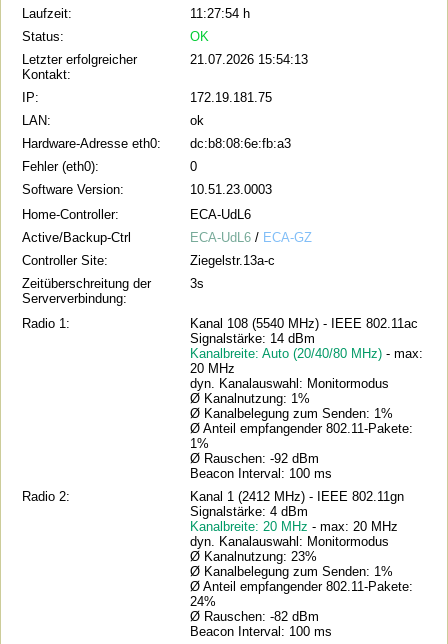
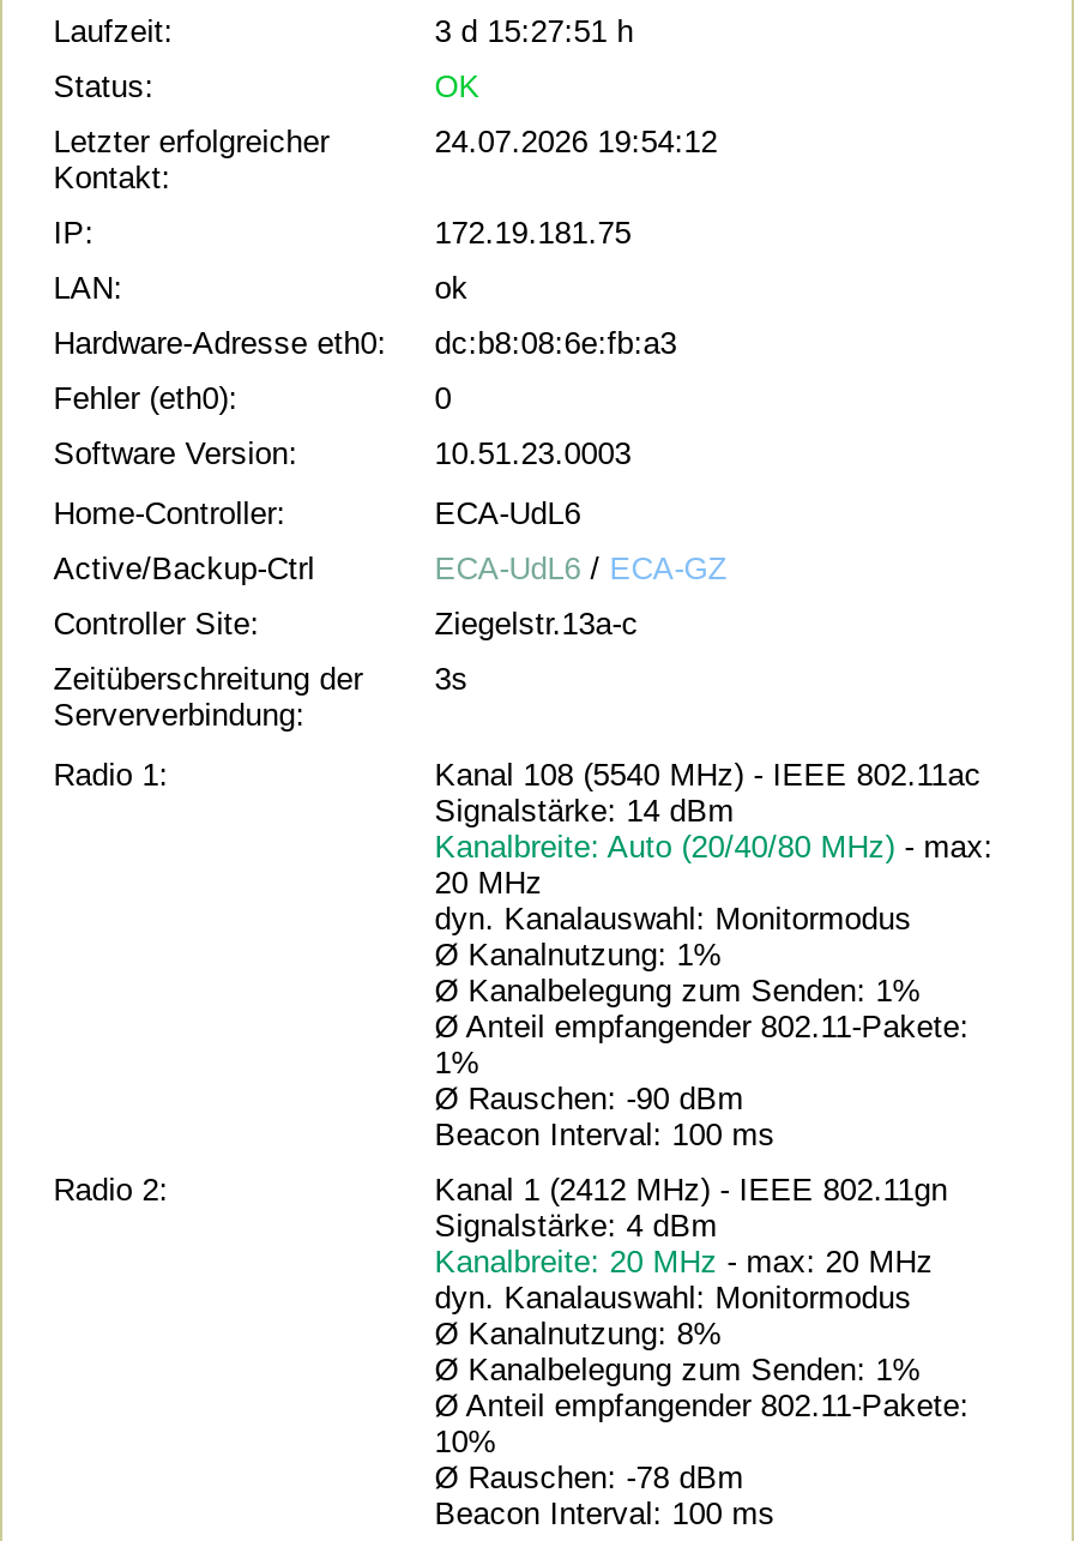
[190,6,250,21] 11:27:54 h -> [434,12,633,48] 3 d 15:27:51 h
[190,52,308,67] 21.07.2026 15:54:13 -> [434,123,717,159] 24.07.2026 19:54:12
[190,451,319,466] Ø Rauschen: -92 dBm -> [434,1080,744,1116] Ø Rauschen: -90 dBm
[190,549,317,564] Ø Kanalnutzung: 23% -> [434,1315,722,1351] Ø Kanalnutzung: 8%
[190,594,216,609] 24% -> [434,1423,497,1458] 10%
[190,609,319,624] Ø Rauschen: -82 dBm -> [434,1458,744,1494] Ø Rauschen: -78 dBm

